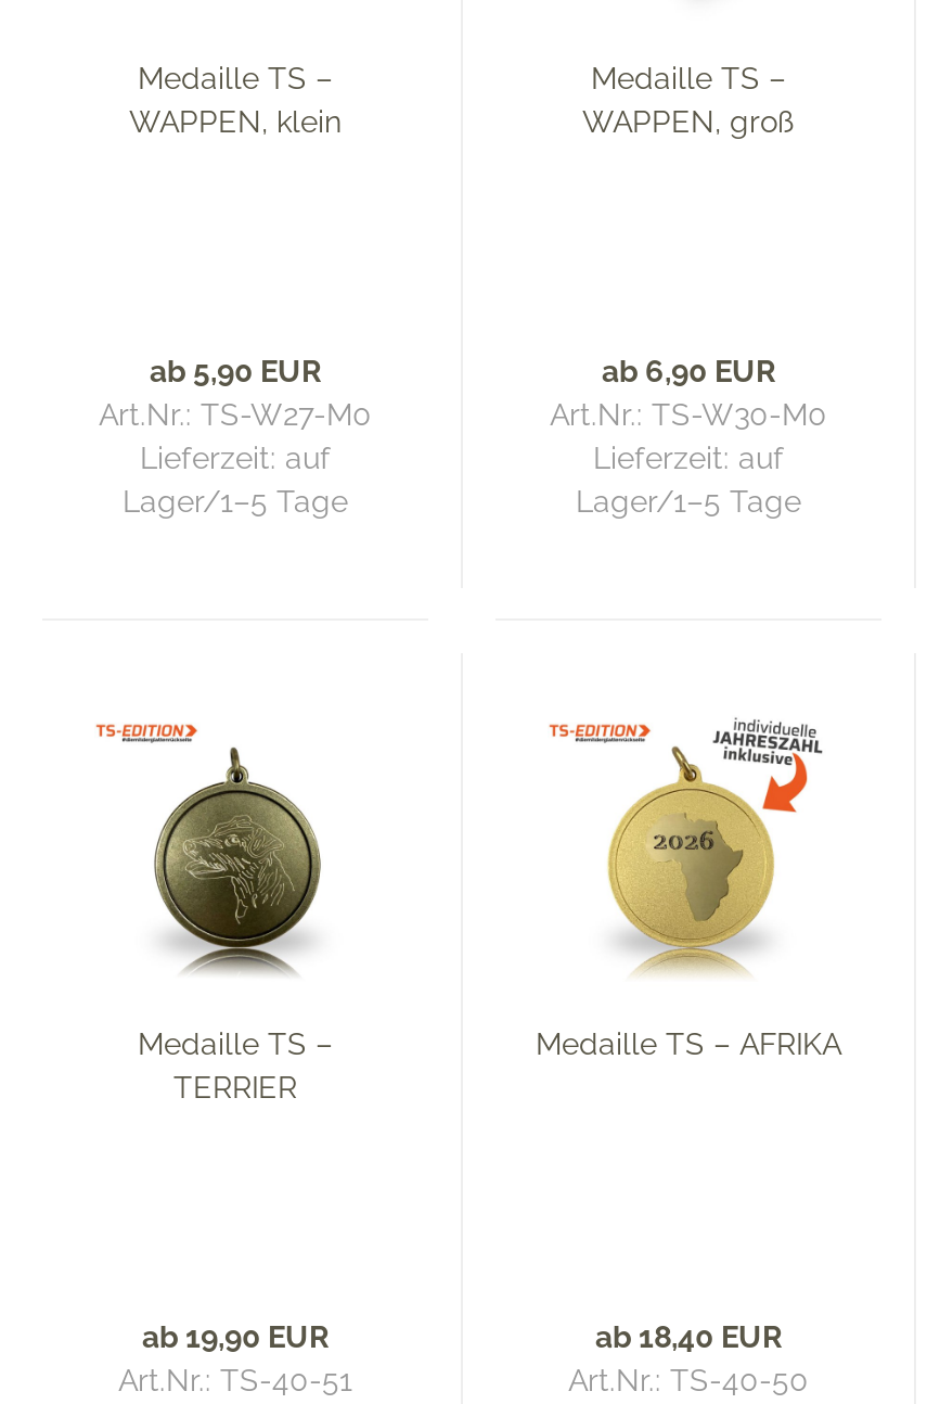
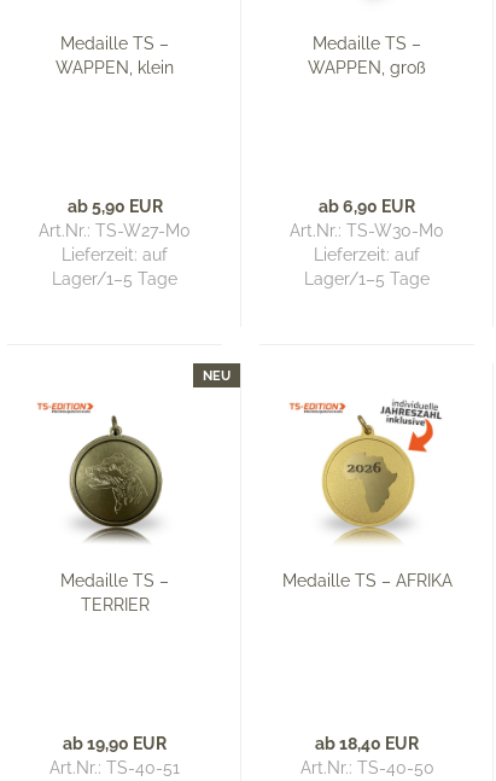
none -> [203,368,231,384] NEU

